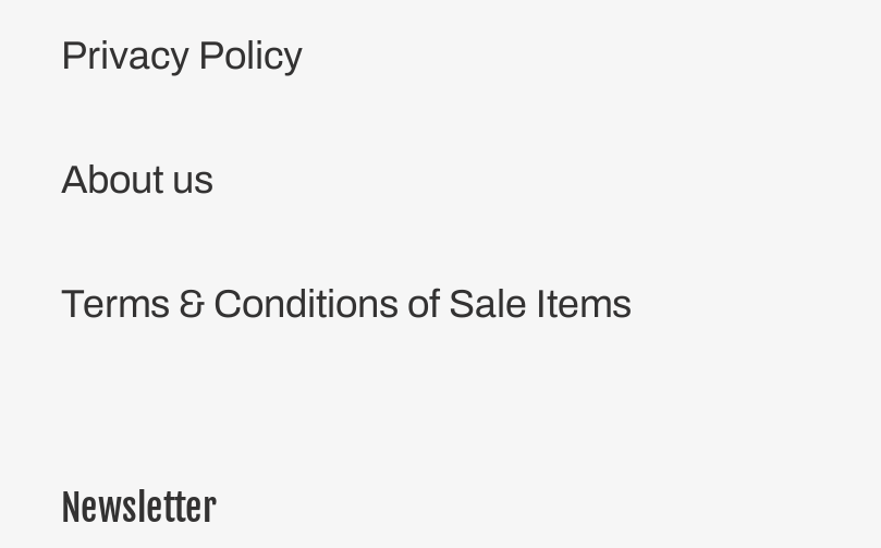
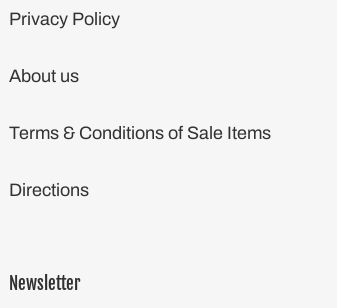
none -> [9,179,89,199] Directions

